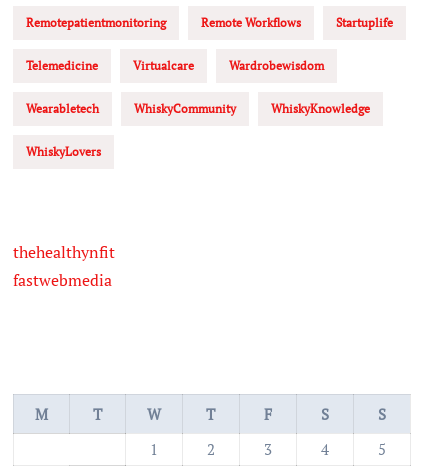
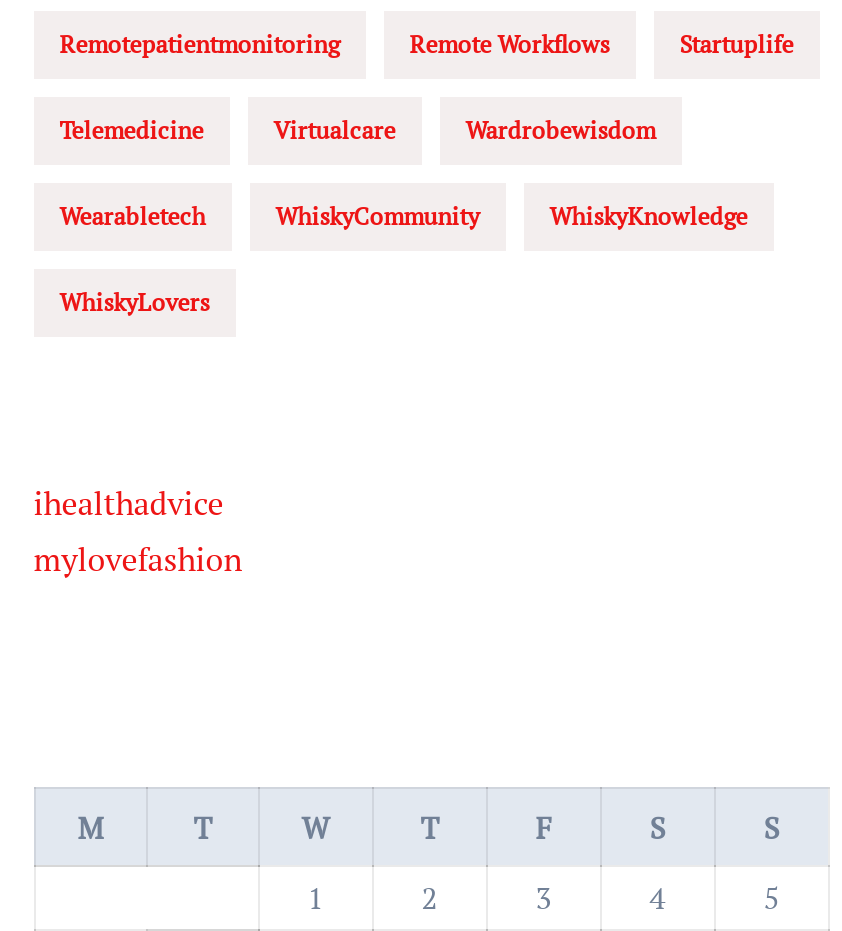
[13,241,115,291] thehealthynfit | fastwebmedia -> [34,482,244,582] ihealthadvice | mylovefashion

